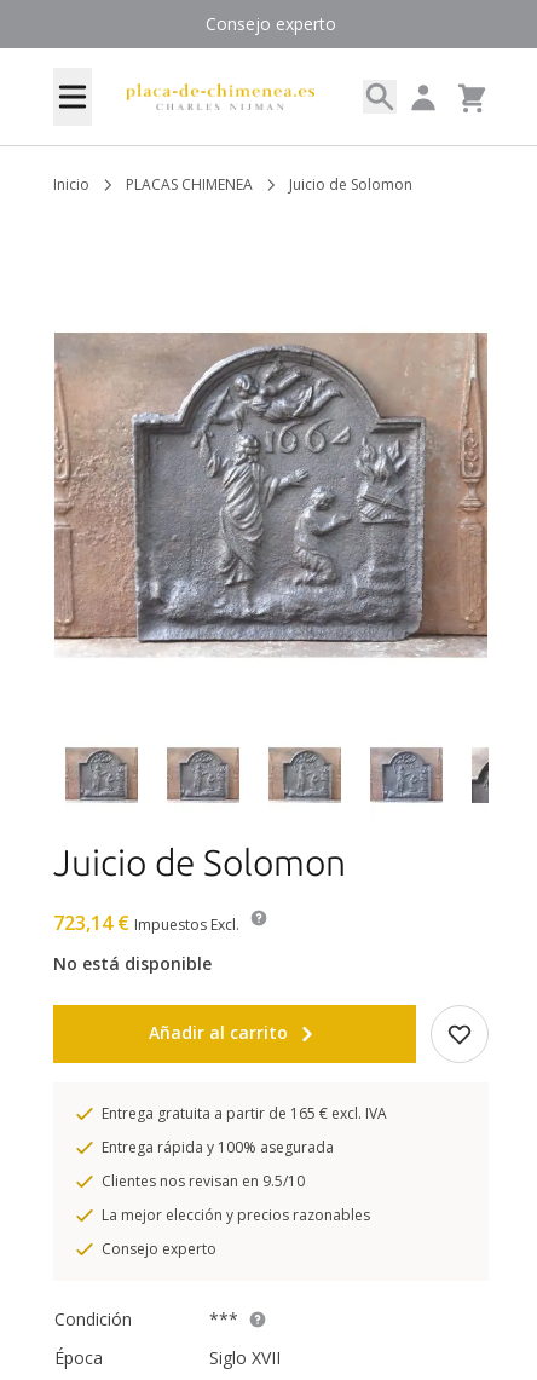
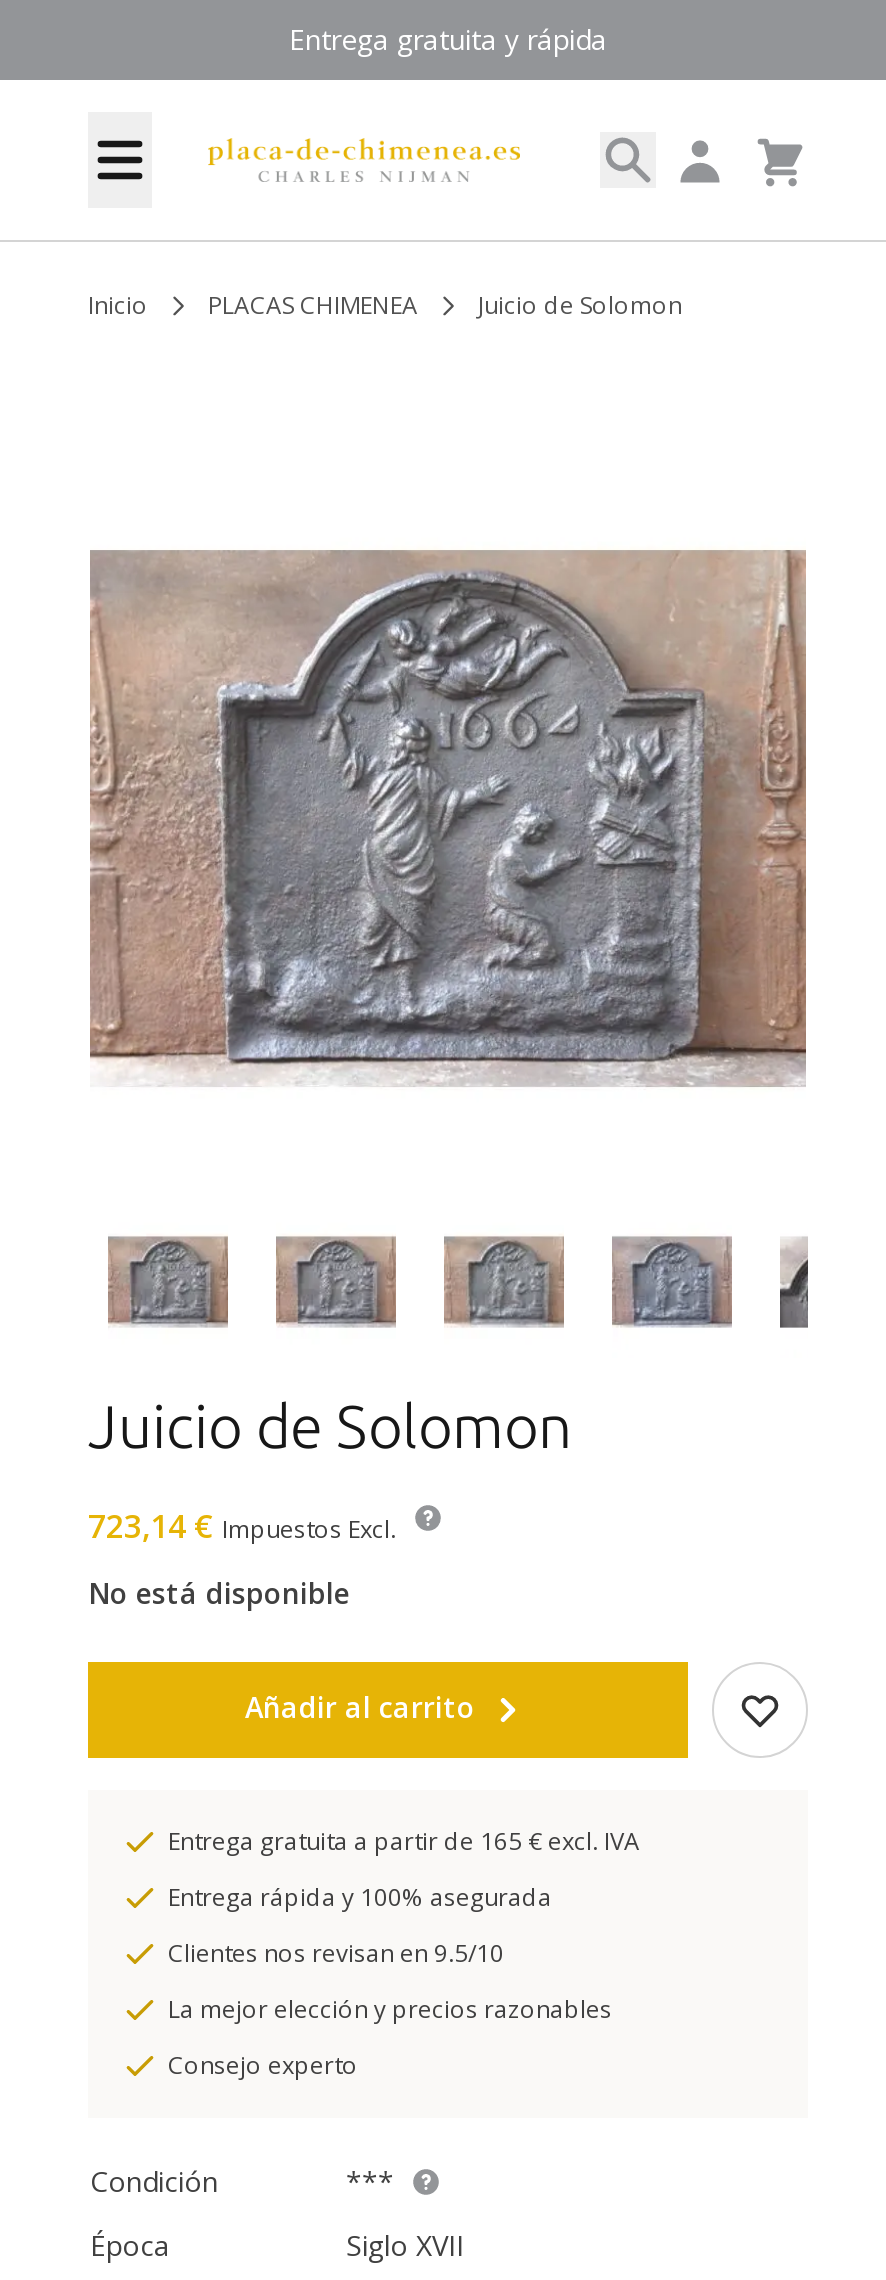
[206,12,336,35] Consejo experto -> [289,20,607,58] Entrega gratuita y rápida

